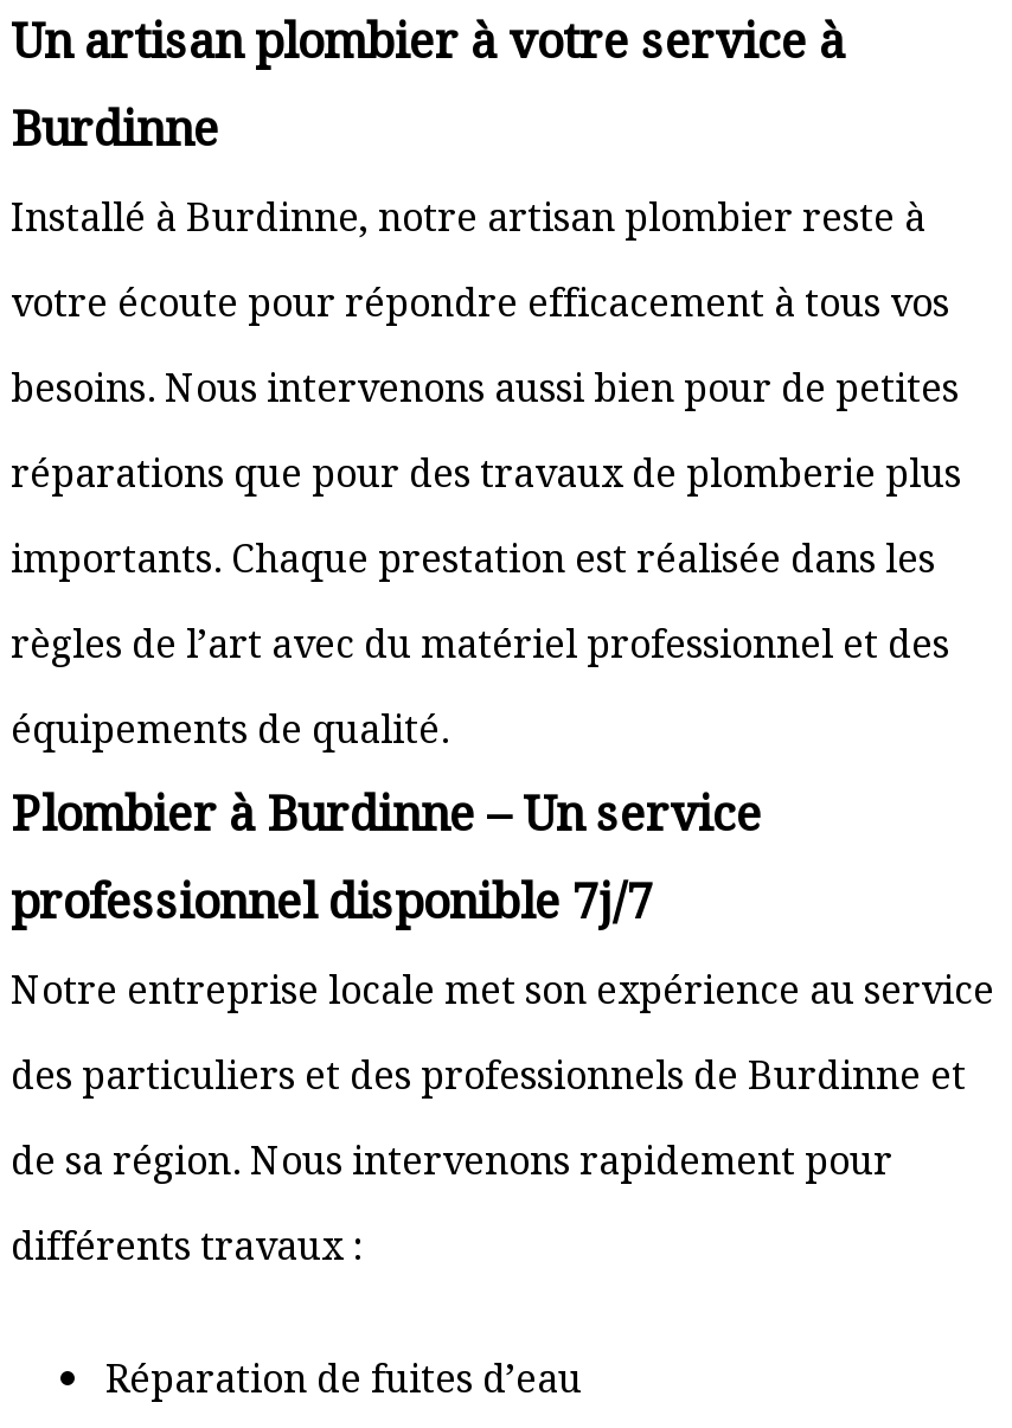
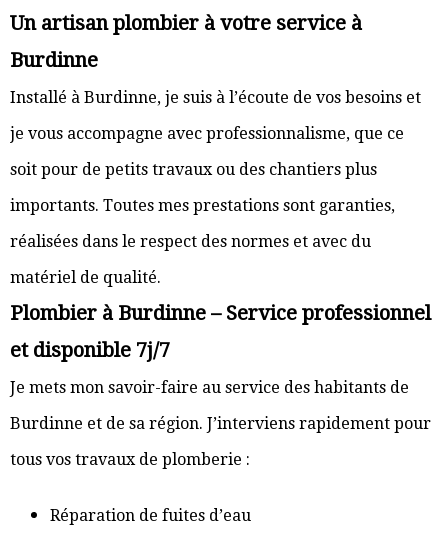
[11,196,994,1269] Installé à Burdinne, notre artisan plombier reste à | votre écoute pour répondre efficacement à tous vos | besoins. Nous intervenons aussi bien pour de petites | réparations que pour des travaux de plomberie plus | importants. Chaque prestation est réalisée dans les | règles de l’art avec du matériel professionnel et des | équipements de qualité. | Plombier à Burdinne – Un service | professionnel disponible 7j/7 | Notre entreprise locale met son expérience au service | des particuliers et des professionnels de Burdinne et | de sa région. Nous intervenons rapidement pour | différents travaux : -> [10,88,431,469] Installé à Burdinne, je suis à l’écoute de vos besoins et | je vous accompagne avec professionnalisme, que ce | soit pour de petits travaux ou des chantiers plus | importants. Toutes mes prestations sont garanties, | réalisées dans le respect des normes et avec du | matériel de qualité. | Plombier à Burdinne – Service professionnel | et disponible 7j/7 | Je mets mon savoir-faire au service des habitants de | Burdinne et de sa région. J’interviens rapidement pour | tous vos travaux de plomberie :

